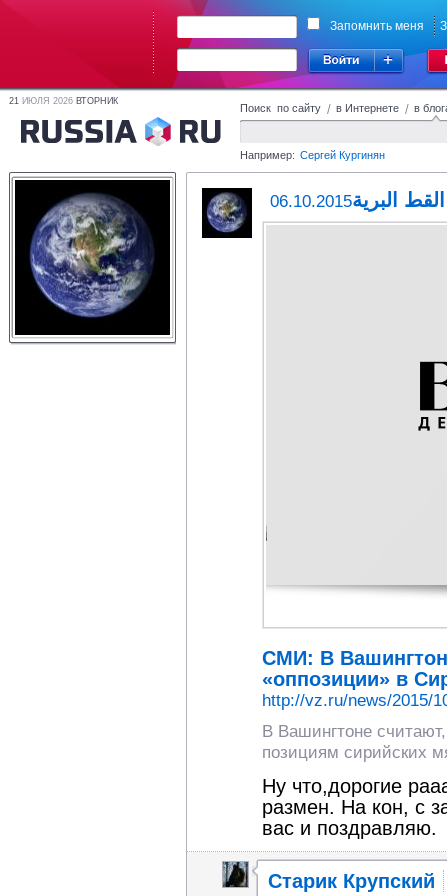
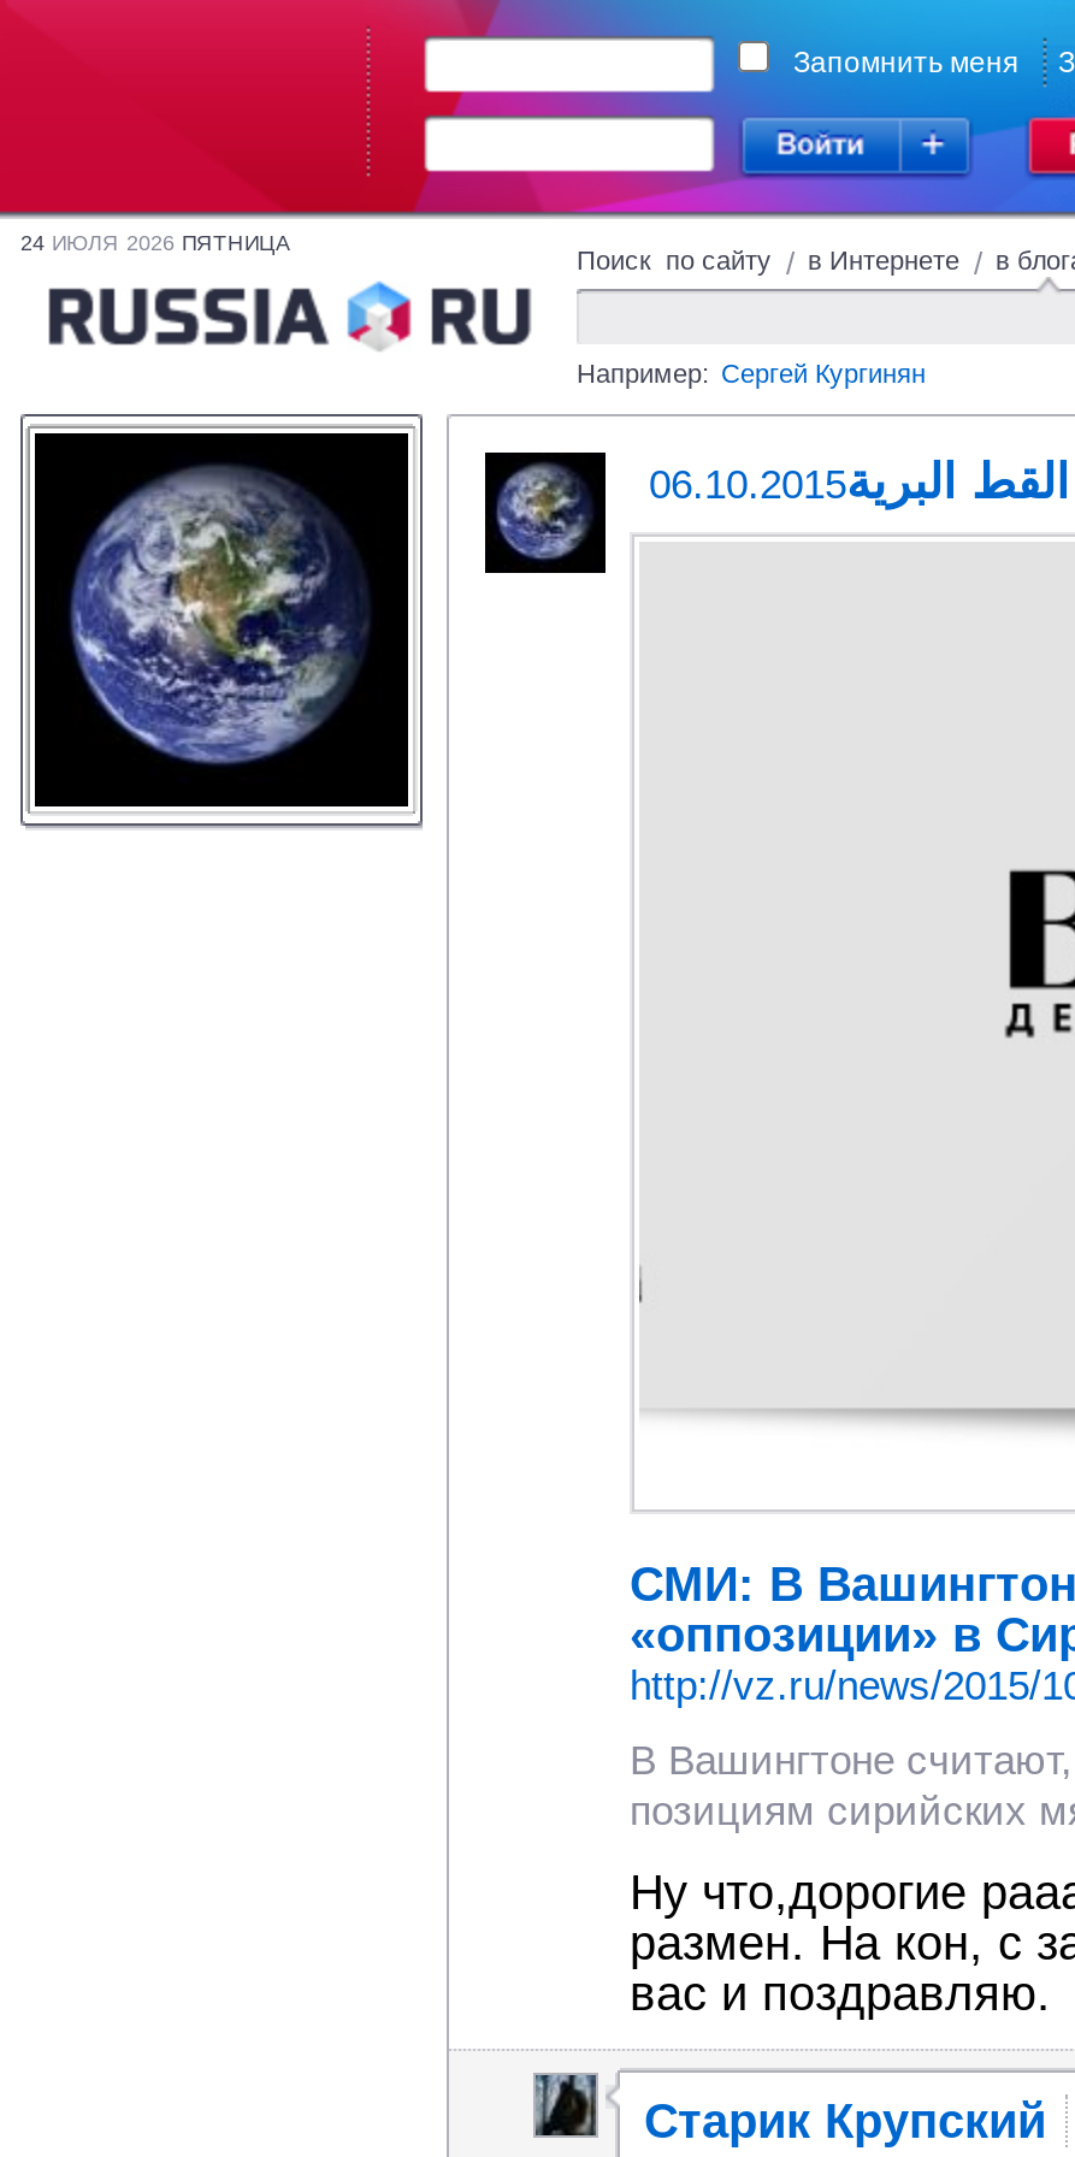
[9,96,118,106] 21 ИЮЛЯ 2026 ВТОРНИК -> [20,231,290,255] 24 ИЮЛЯ 2026 ПЯТНИЦА

